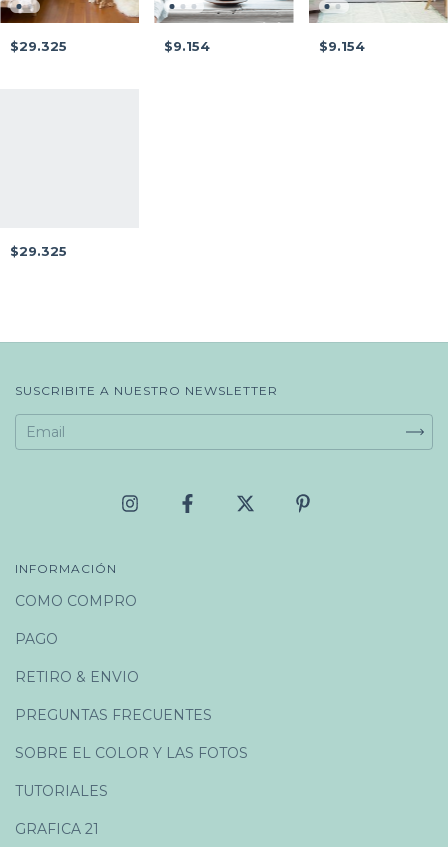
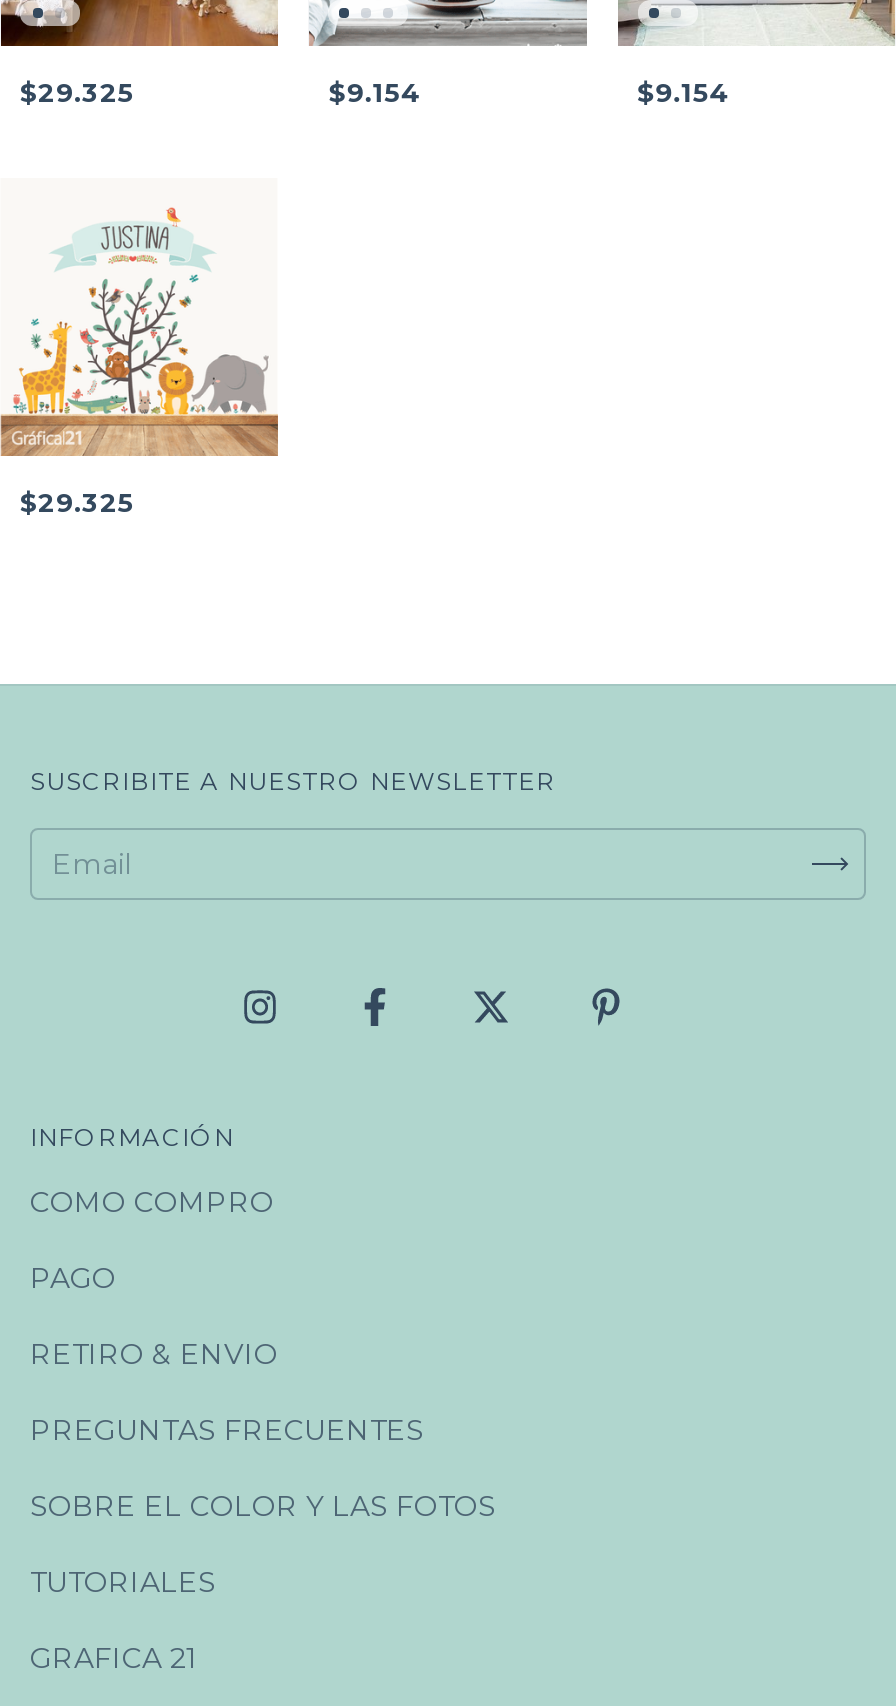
none -> [6,206,280,458] [image]

